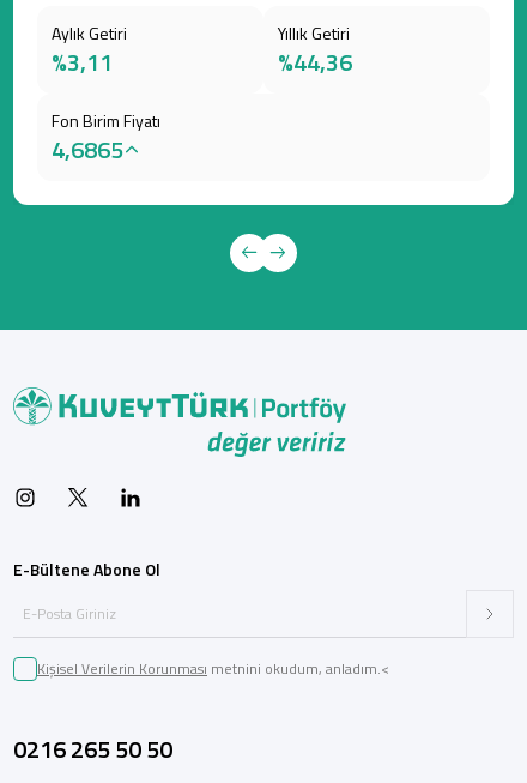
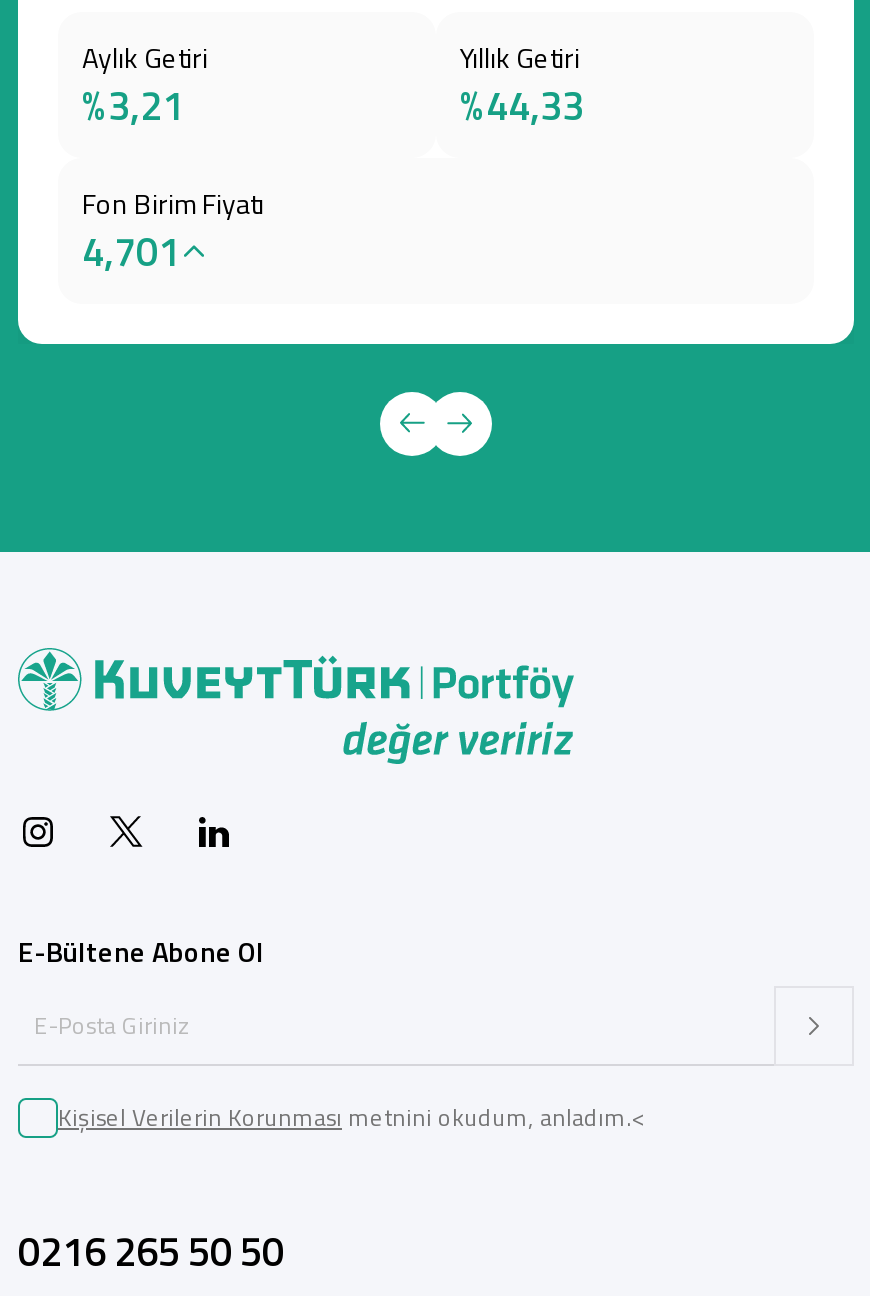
[52,43,113,80] %3,11 -> [82,74,184,136] %3,21
[278,43,352,80] %44,36 -> [460,74,584,136] %44,33
[52,130,123,168] 4,6865 -> [82,220,180,282] 4,701

